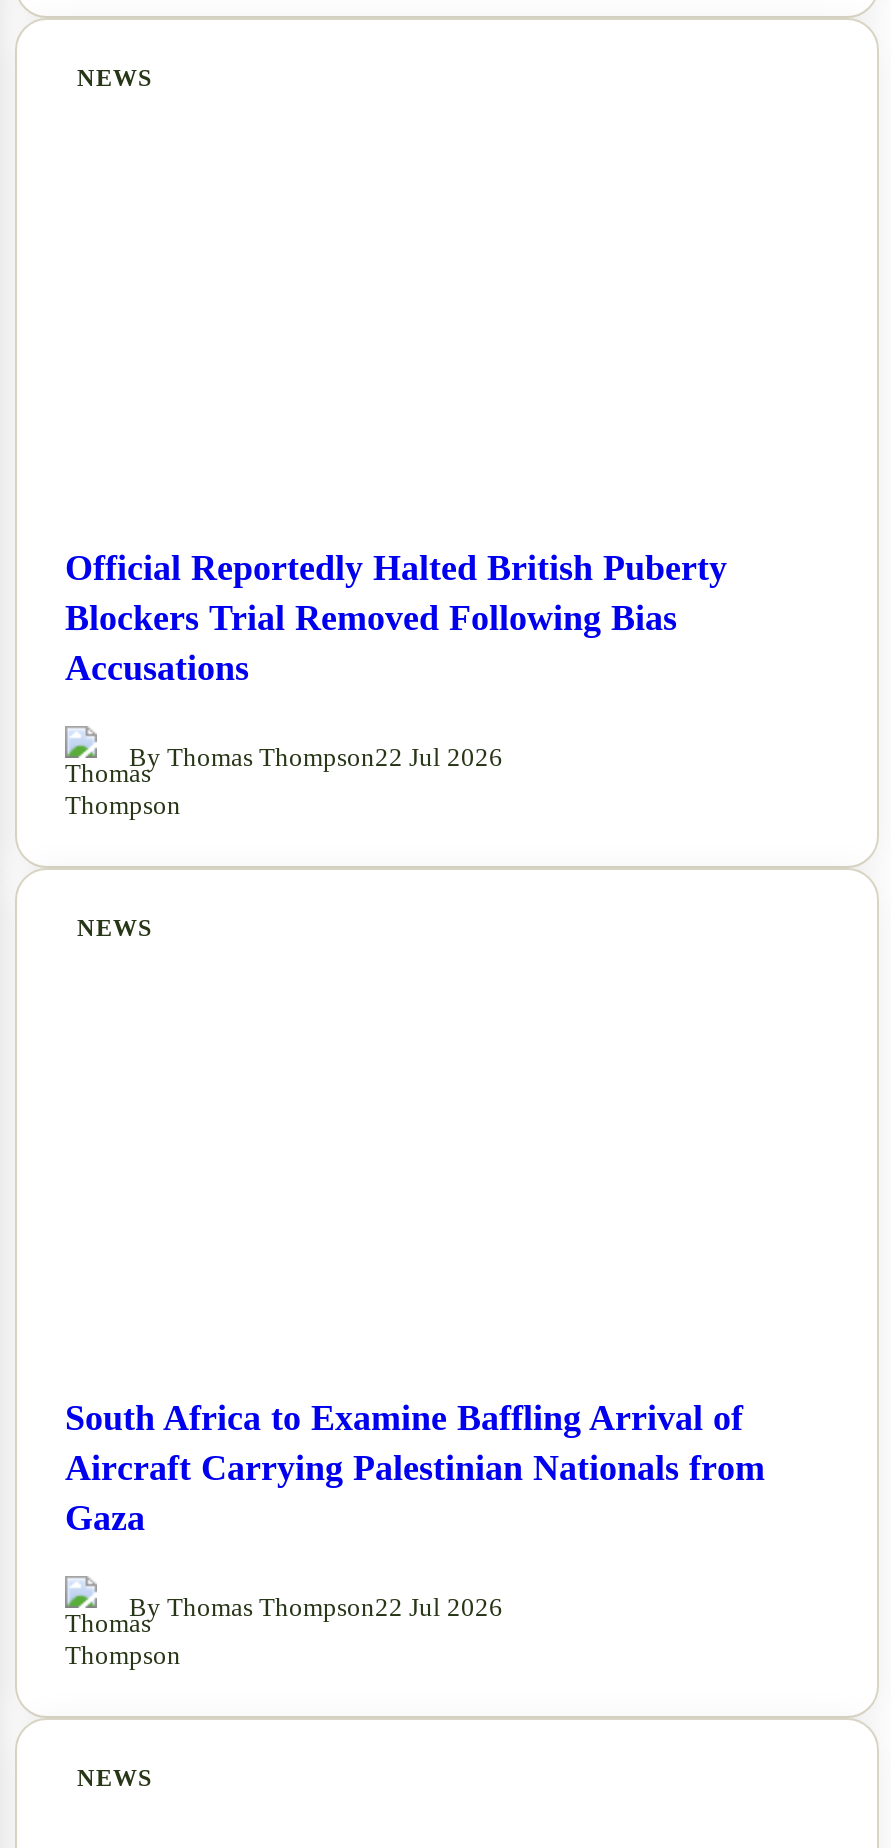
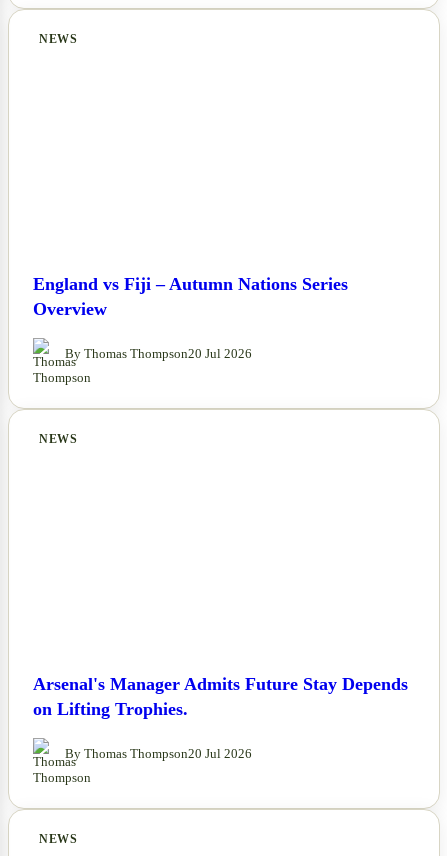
[65,547,727,687] Official Reportedly Halted British Puberty | Blockers Trial Removed Following Bias | Accusations -> [33,273,348,318] England vs Fiji – Autumn Nations Series | Overview
[129,741,503,771] By Thomas Thompson22 Jul 2026 -> [65,345,252,360] By Thomas Thompson20 Jul 2026
[65,1397,765,1537] South Africa to Examine Baffling Arrival of | Aircraft Carrying Palestinian Nationals from | Gaza -> [33,673,408,718] Arsenal's Manager Admits Future Stay Depends | on Lifting Trophies.
[129,1591,503,1621] By Thomas Thompson22 Jul 2026 -> [65,745,252,760] By Thomas Thompson20 Jul 2026

